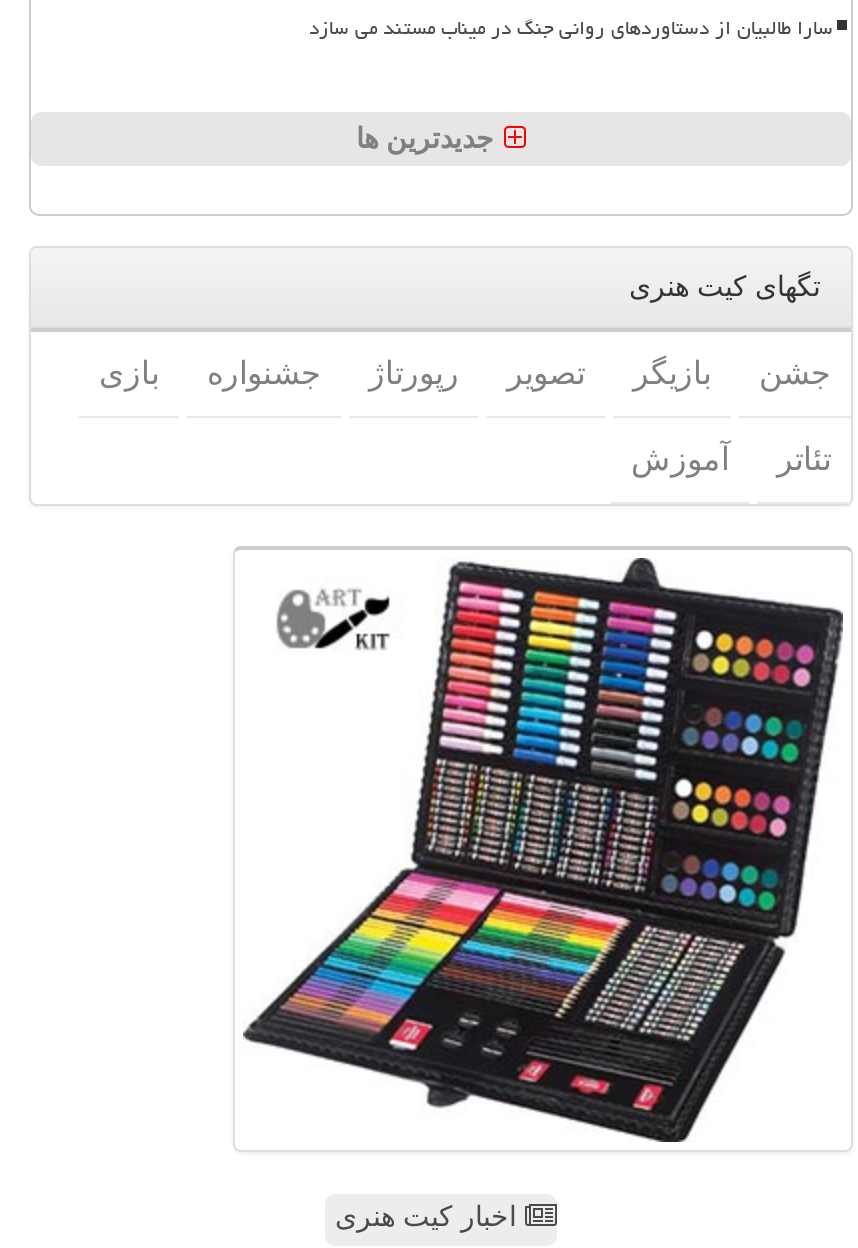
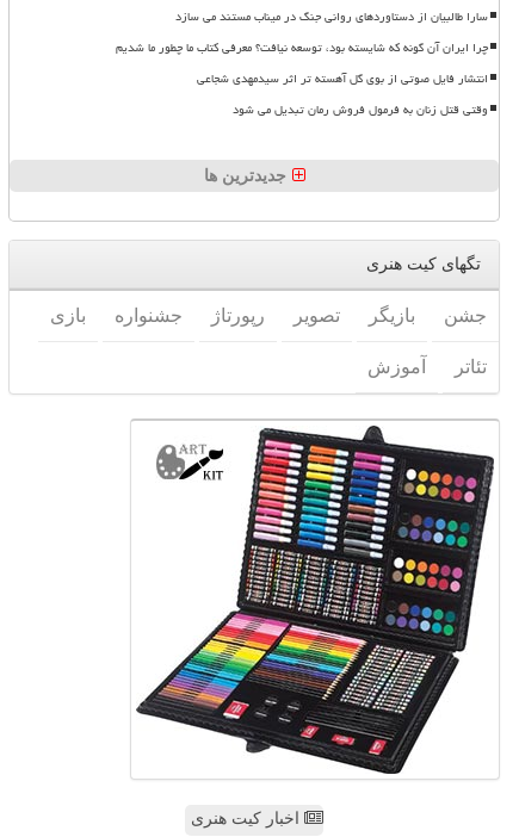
none -> [116,35,488,121] چرا ایران آن گونه که شایسته بود، توسعه نیافت؟ معرفی کتاب ما چطور ما شدیم | انتشار فایل صوتی از بوی گل آهسته تر اثر سیدمهدی شجاعی | وقتی قتل زنان به فرمول فروش رمان تبدیل می شود

